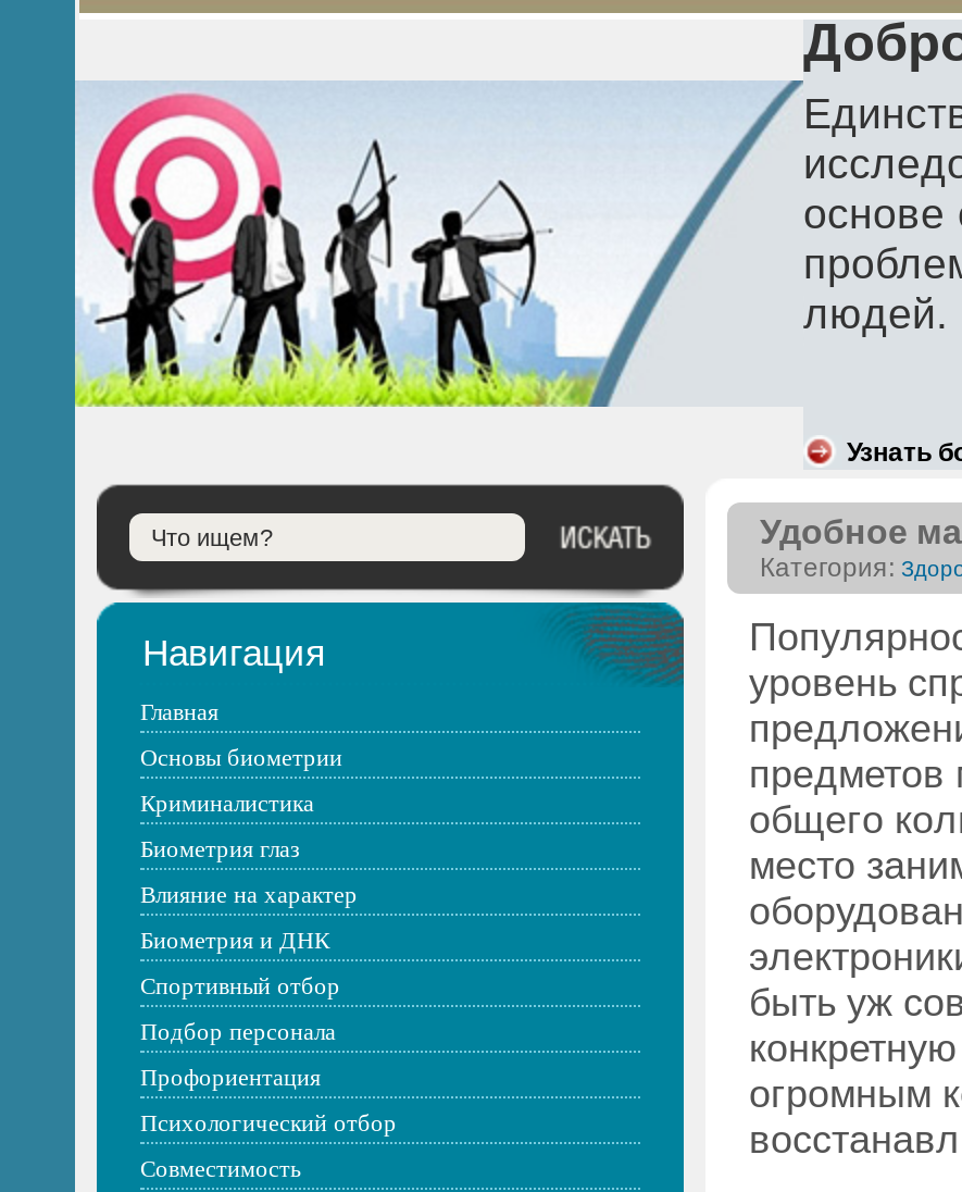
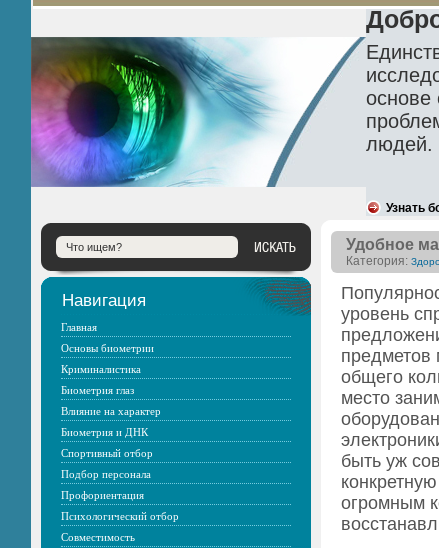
[73,80,782,409] [image] -> [30,36,357,188] [image]

